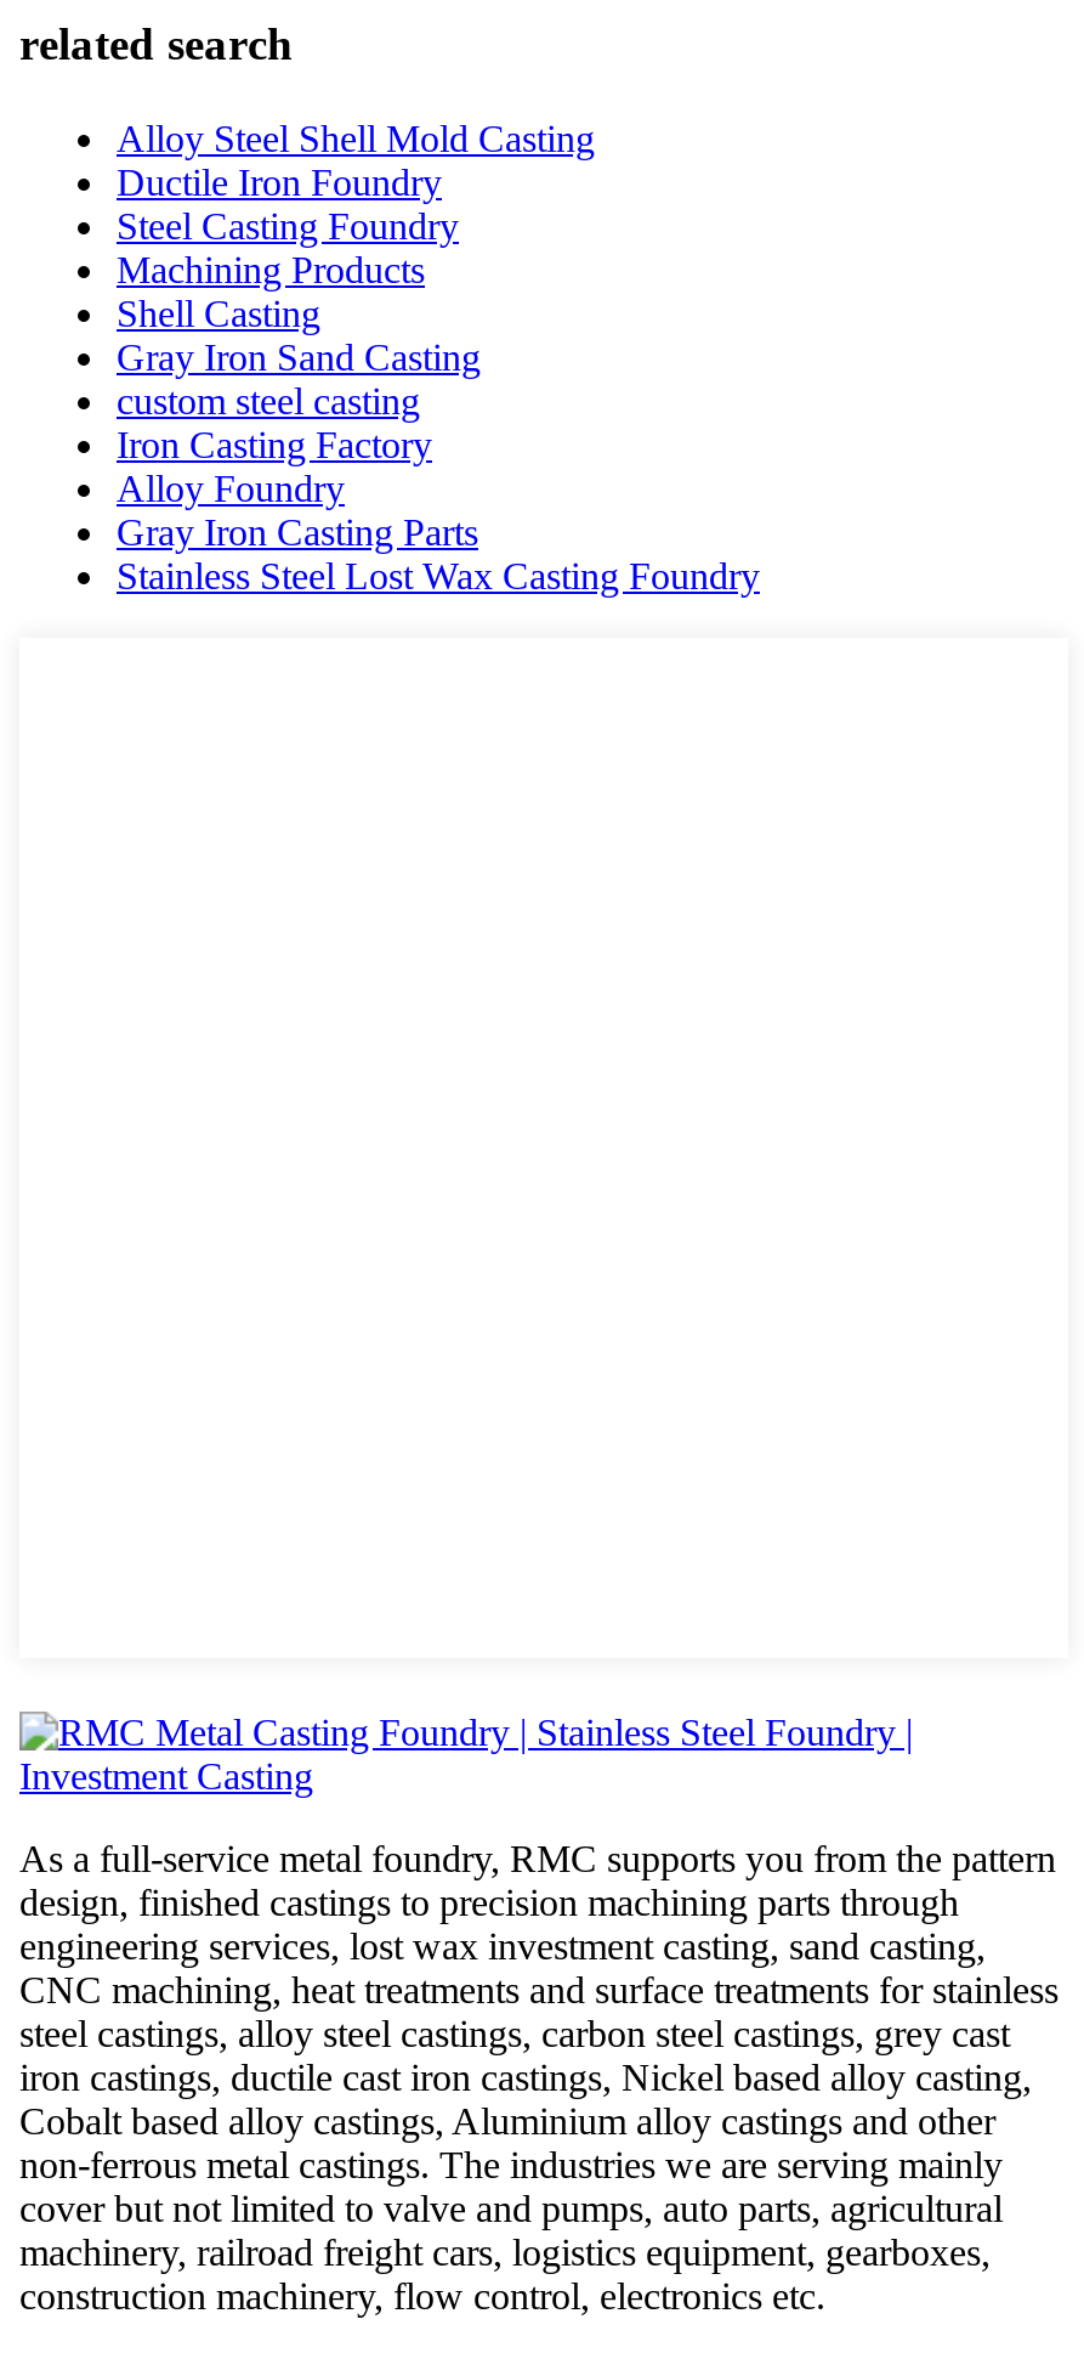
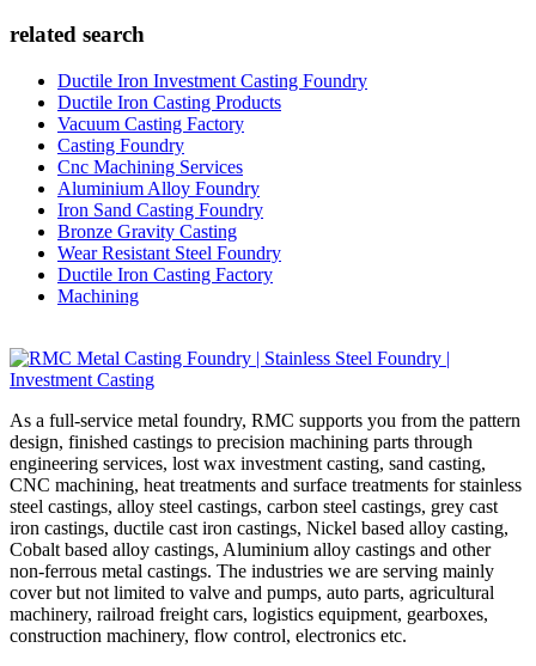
[117,118,760,596] Alloy Steel Shell Mold Casting | Ductile Iron Foundry | Steel Casting Foundry | Machining Products | Shell Casting | Gray Iron Sand Casting | custom steel casting | Iron Casting Factory | Alloy Foundry | Gray Iron Casting Parts | Stainless Steel Lost Wax Casting Foundry -> [57,70,367,306] Ductile Iron Investment Casting Foundry | Ductile Iron Casting Products | Vacuum Casting Factory | Casting Foundry | Cnc Machining Services | Aluminium Alloy Foundry | Iron Sand Casting Foundry | Bronze Gravity Casting | Wear Resistant Steel Foundry | Ductile Iron Casting Factory | Machining

